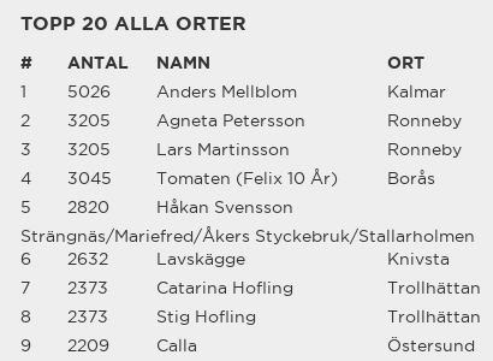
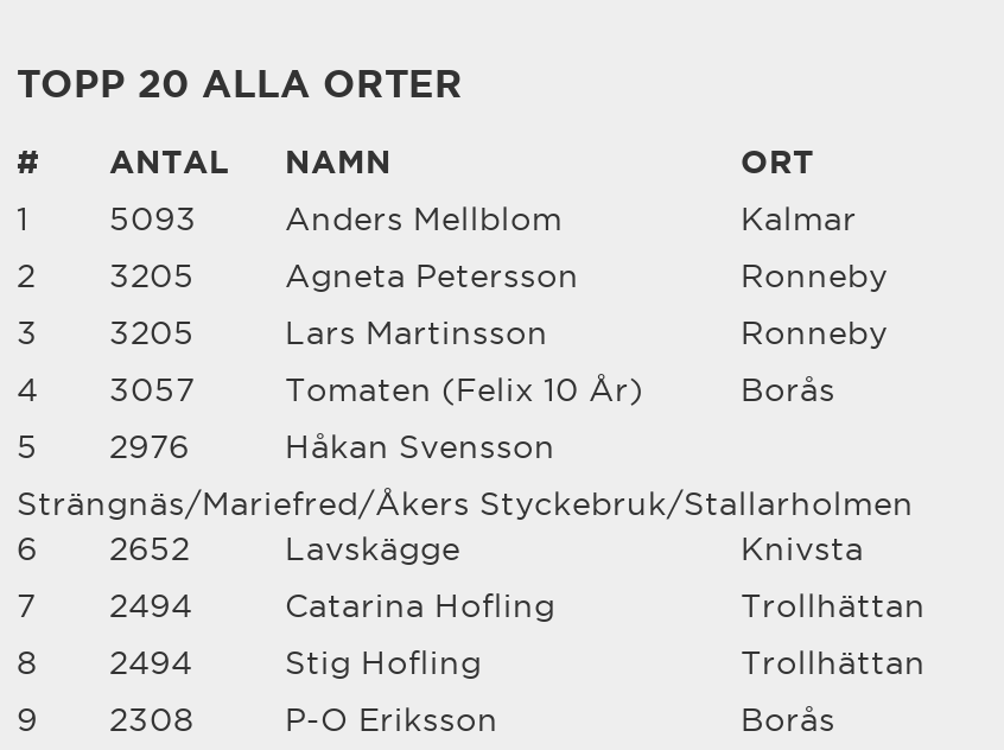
[67,84,111,102] 5026 -> [109,203,197,238] 5093
[20,170,112,188] 4 3045 -> [17,374,195,409] 4 3057
[20,199,109,217] 5 2820 -> [17,431,190,466] 5 2976
[20,251,108,269] 6 2632 -> [17,533,190,568] 6 2652
[67,280,108,298] 2373 -> [109,590,192,625] 2494
[20,309,108,327] 8 2373 -> [17,647,192,682] 8 2494
[67,337,475,355] 2209 | Calla | Östersund -> [109,703,835,739] 2308 | P-O Eriksson | Borås

